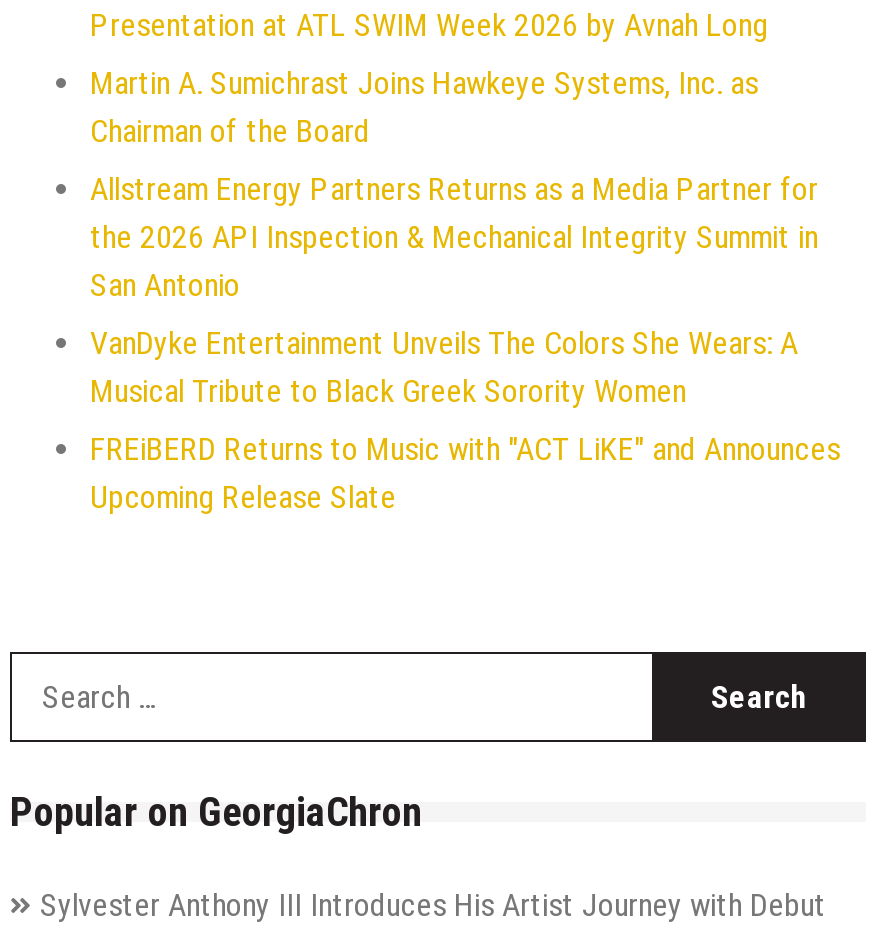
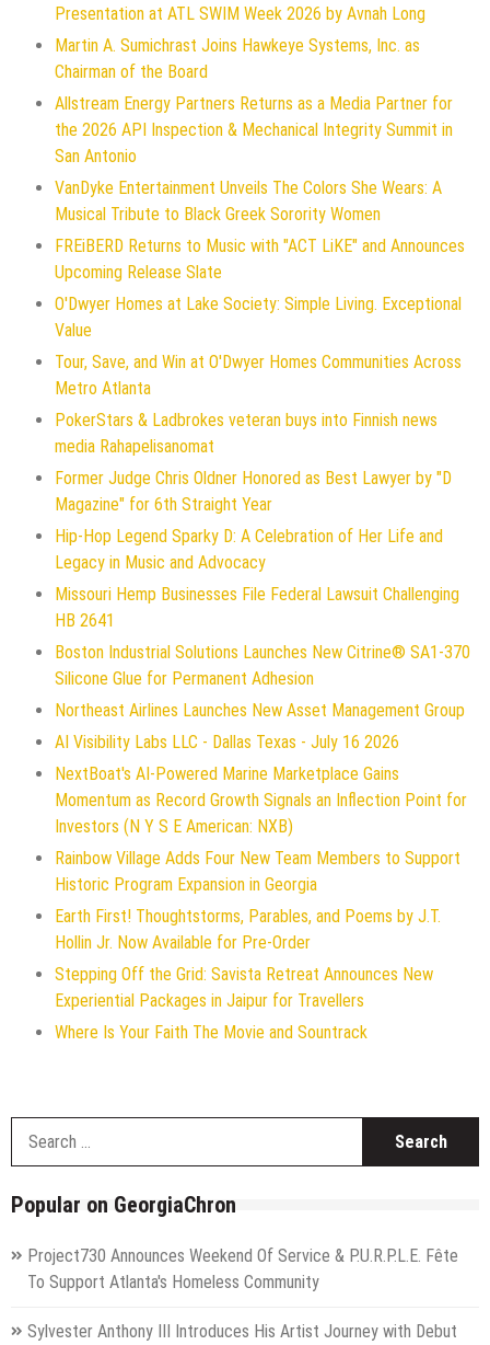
none -> [55,294,470,1043] O'Dwyer Homes at Lake Society: Simple Living. Exceptional | Value | Tour, Save, and Win at O'Dwyer Homes Communities Across | Metro Atlanta | PokerStars & Ladbrokes veteran buys into Finnish news | media Rahapelisanomat | Former Judge Chris Oldner Honored as Best Lawyer by "D | Magazine" for 6th Straight Year | Hip-Hop Legend Sparky D: A Celebration of Her Life and | Legacy in Music and Advocacy | Missouri Hemp Businesses File Federal Lawsuit Challenging | HB 2641 | Boston Industrial Solutions Launches New Citrine® SA1-370 | Silicone Glue for Permanent Adhesion | Northeast Airlines Launches New Asset Management Group | AI Visibility Labs LLC - Dallas Texas - July 16 2026 | NextBoat's AI-Powered Marine Marketplace Gains | Momentum as Record Growth Signals an Inflection Point for | Investors (N Y S E American: NXB) | Rainbow Village Adds Four New Team Members to Support | Historic Program Expansion in Georgia | Earth First! Thoughtstorms, Parables, and Poems by J.T. | Hollin Jr. Now Available for Pre-Order | Stepping Off the Grid: Savista Retreat Announces New | Experiential Packages in Jaipur for Travellers | Where Is Your Faith The Movie and Sountrack
none -> [27,1245,458,1292] Project730 Announces Weekend Of Service & P.U.R.P.L.E. Fête | To Support Atlanta's Homeless Community

